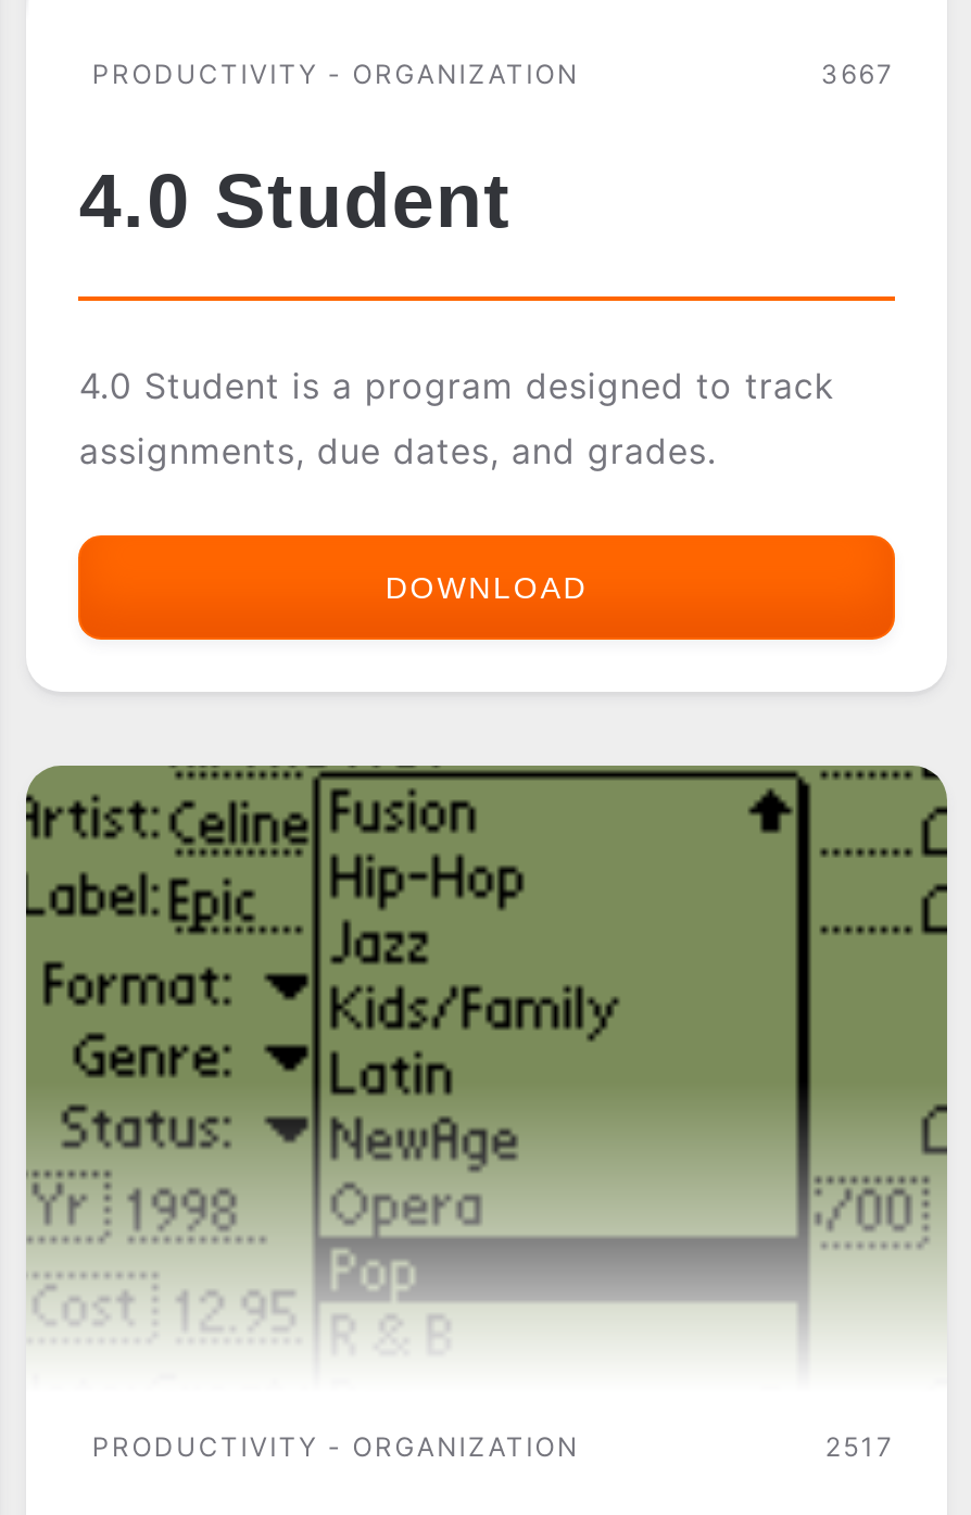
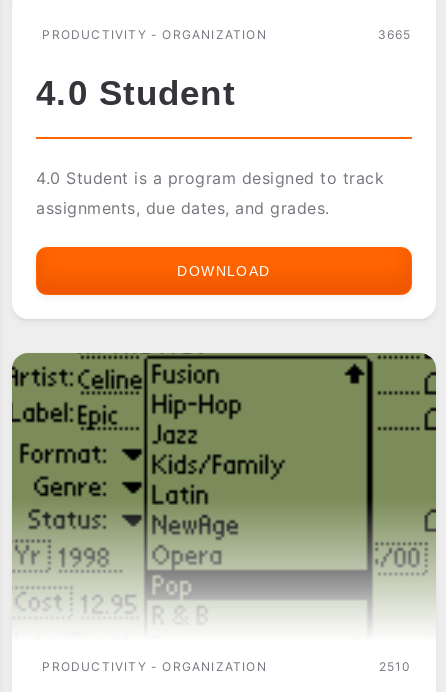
[821,57,894,89] 3667 -> [378,27,412,42] 3665
[825,1431,894,1464] 2517 -> [379,659,412,674] 2510

